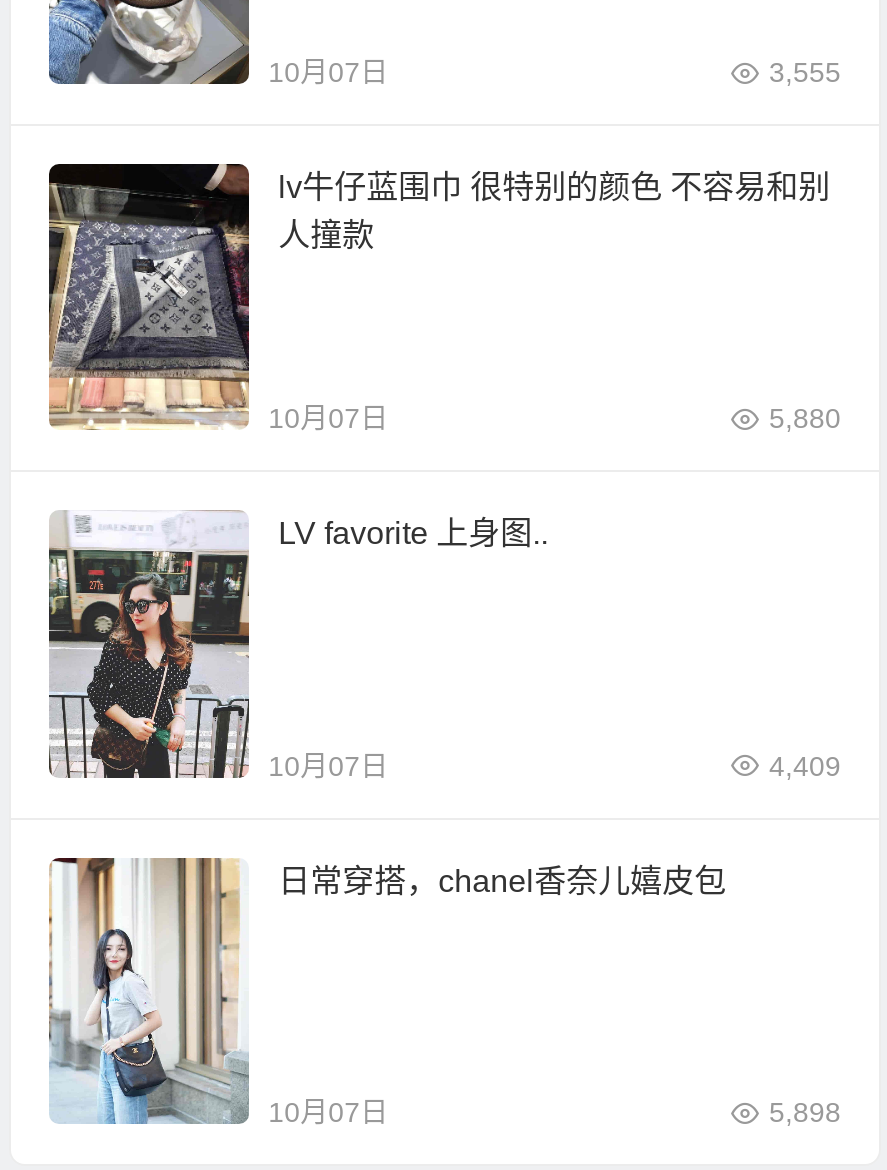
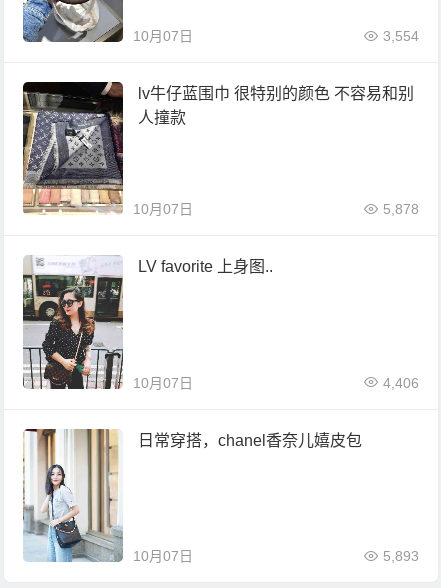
[769,56,841,88] 3,555 -> [383,28,419,44] 3,554
[769,403,841,435] 5,880 -> [383,201,419,217] 5,878
[769,749,841,781] 4,409 -> [383,374,419,390] 4,406
[769,1096,841,1128] 5,898 -> [383,548,419,564] 5,893

